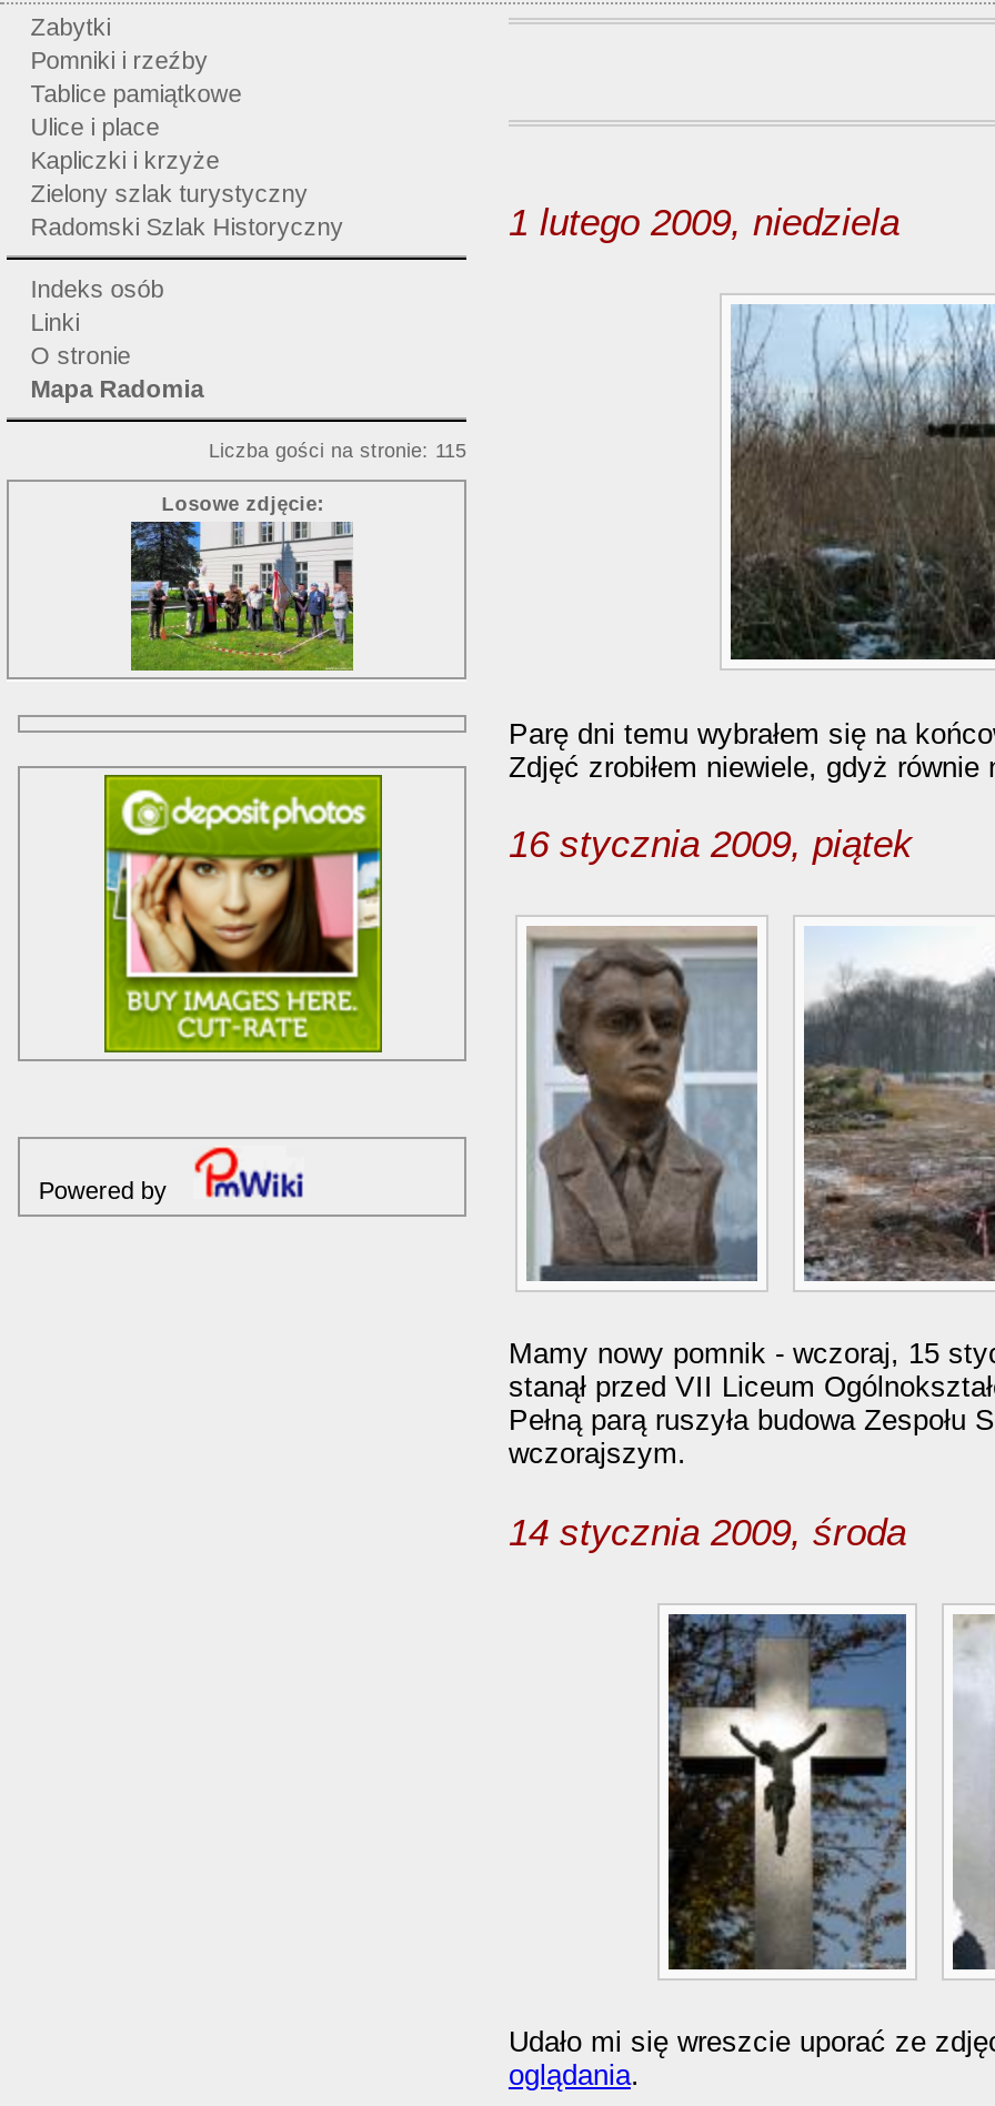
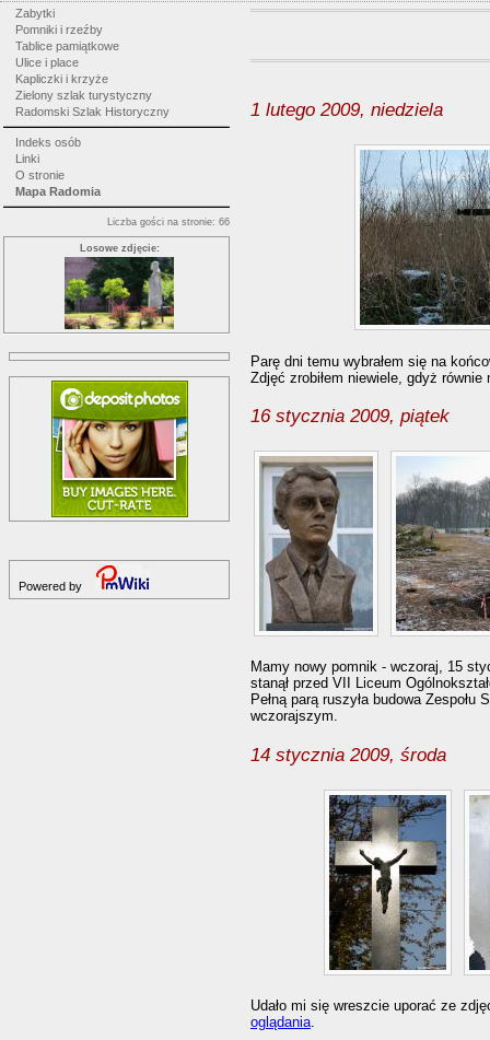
[209,439,466,461] Liczba gości na stronie: 115 -> [107,216,230,227] Liczba gości na stronie: 66
[131,520,353,673] [image] -> [65,256,175,330] [image]

